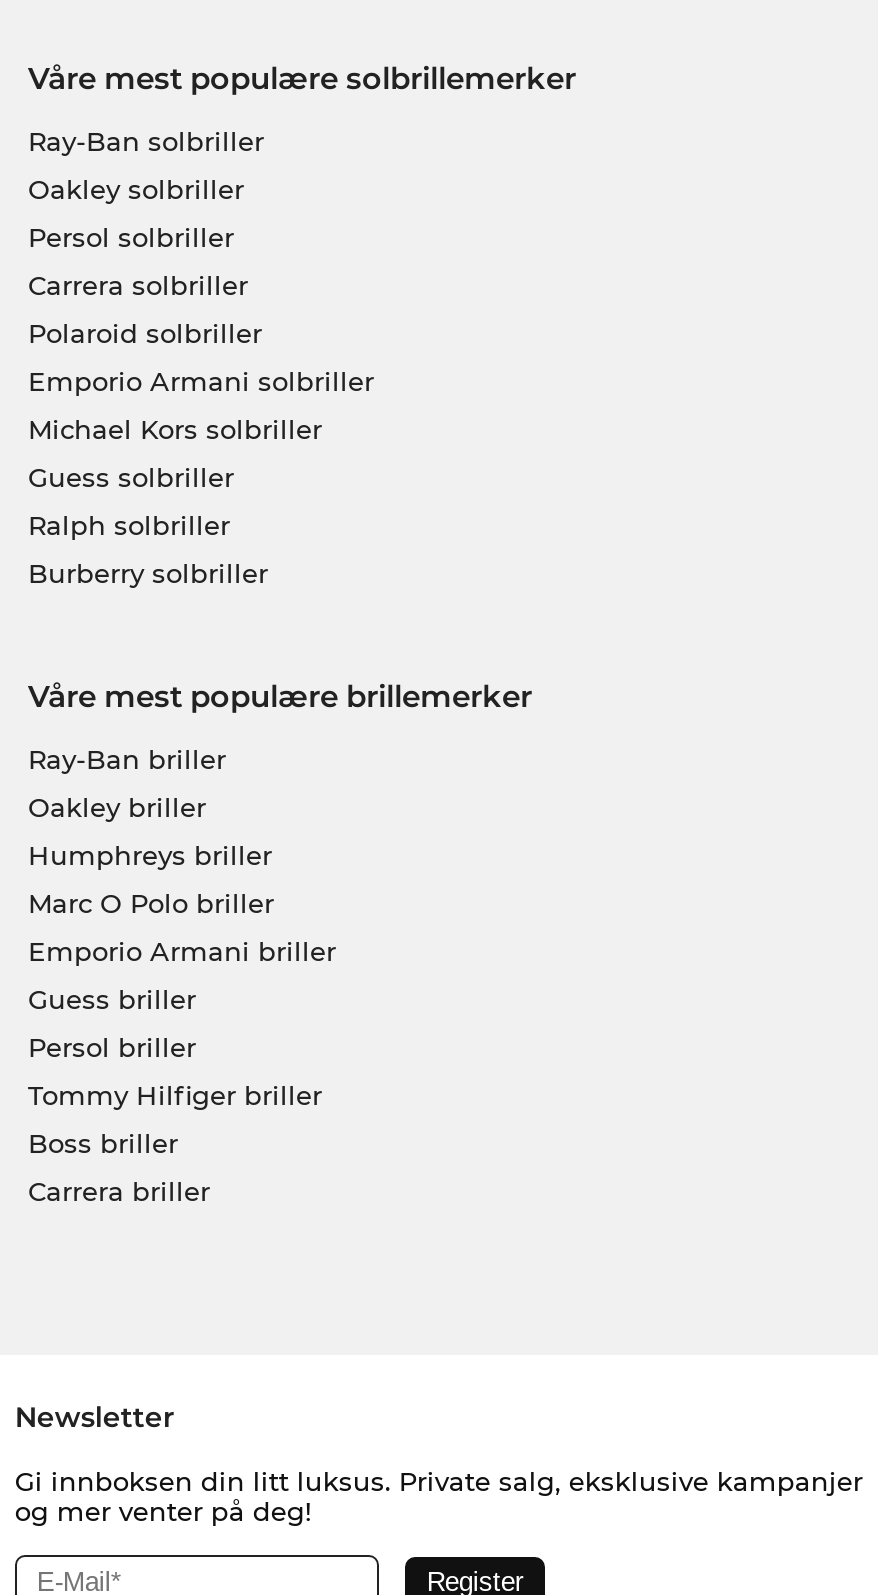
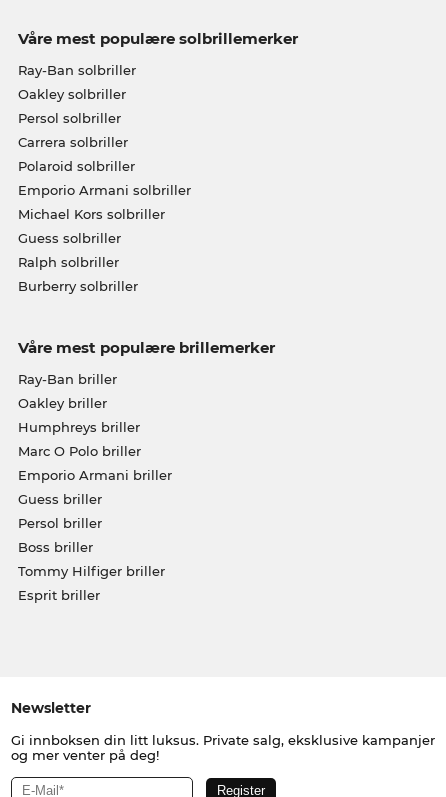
moved [28,1079,322,1111] -> [17,563,164,579]: Tommy Hilfiger briller
moved [28,1127,178,1159] -> [17,539,92,555]: Boss briller
[28,1175,210,1207] Carrera briller -> [17,587,99,603] Esprit briller

